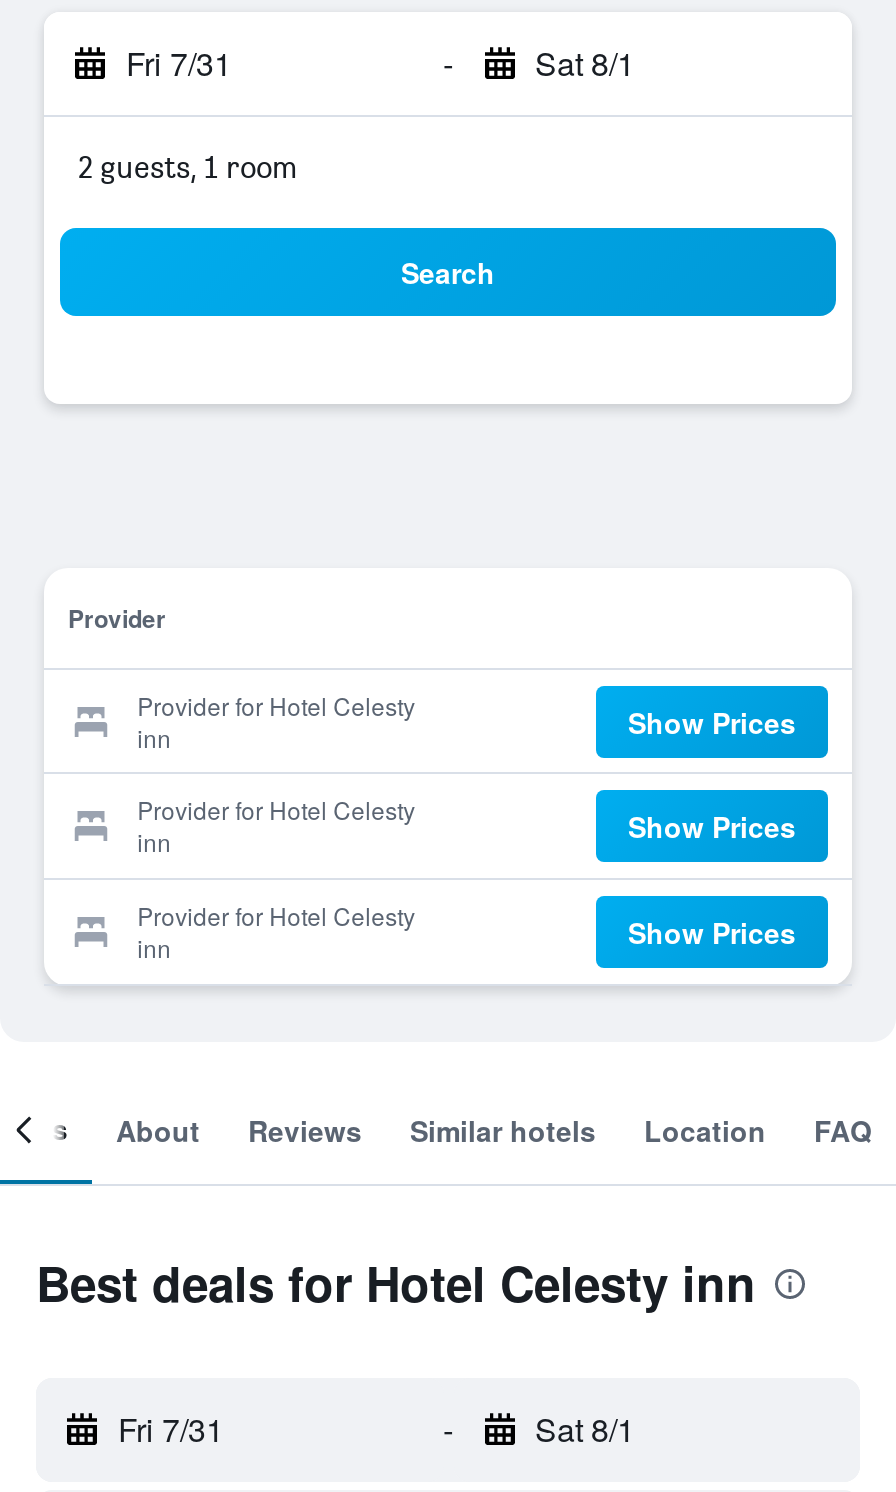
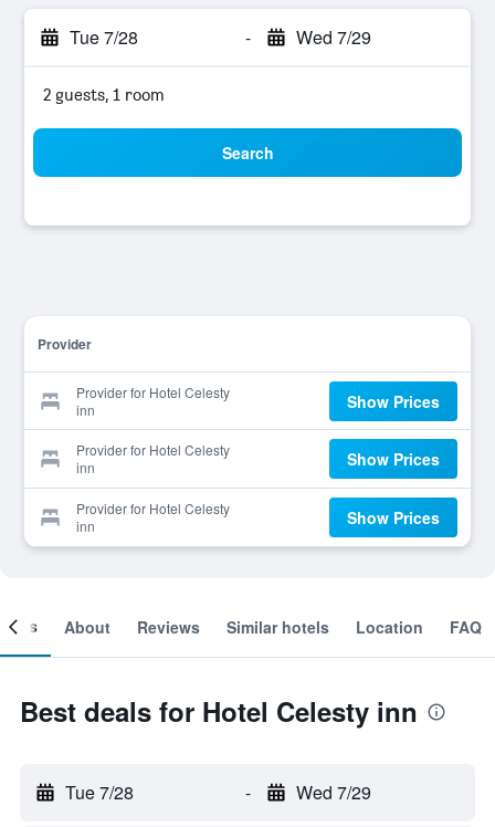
[126,40,232,86] Fri 7/31 -> [70,24,138,50] Tue 7/28
[535,40,635,86] Sat 8/1 -> [296,24,371,50] Wed 7/29
[118,1406,224,1452] Fri 7/31 -> [65,779,134,805] Tue 7/28
[535,1406,635,1452] Sat 8/1 -> [296,779,371,805] Wed 7/29

